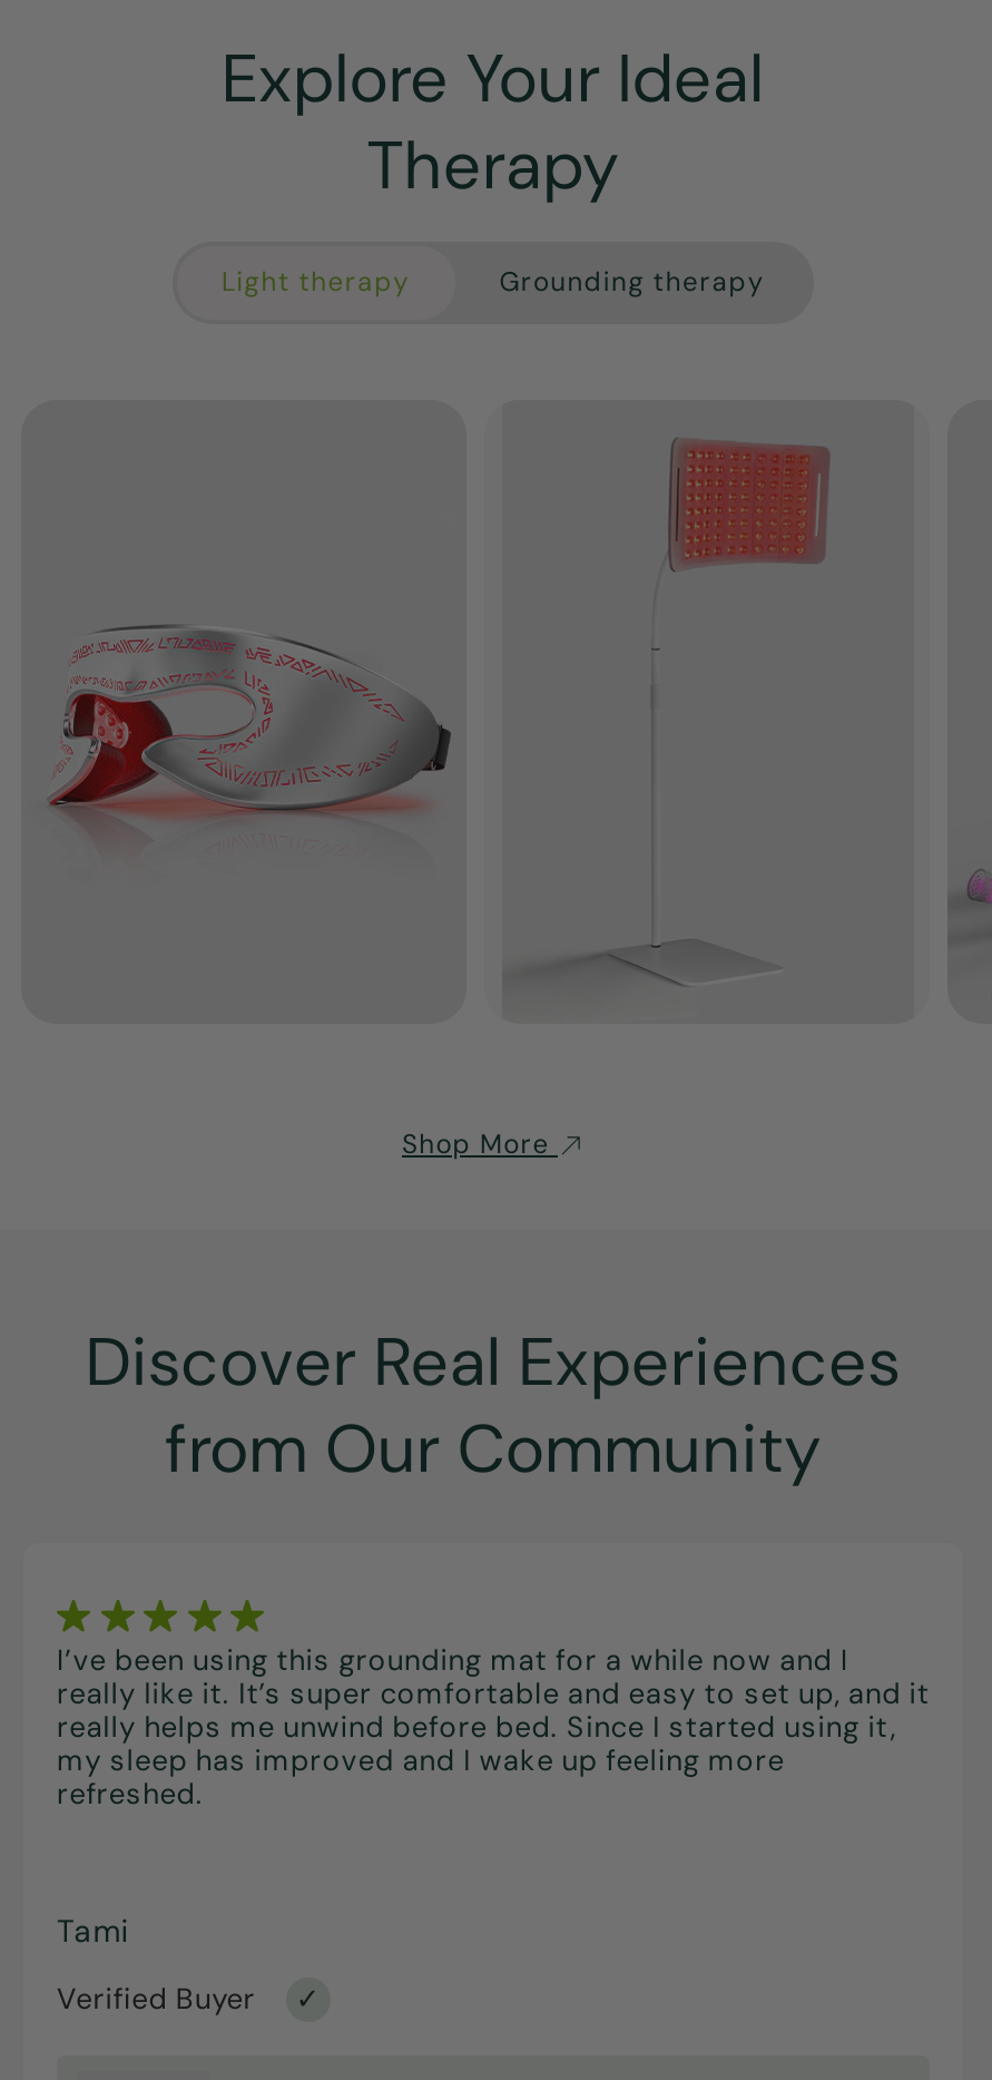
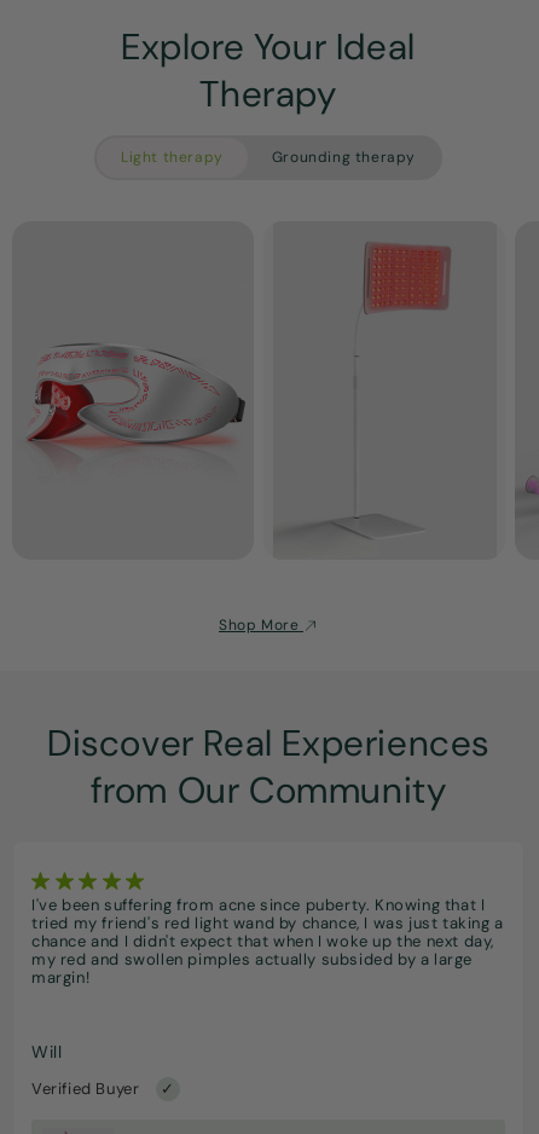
[57,1641,930,1813] I’ve been using this grounding mat for a while now and I | really like it. It’s super comfortable and easy to set up, and it | really helps me unwind before bed. Since I started using it, | my sleep has improved and I wake up feeling more | refreshed. -> [31,895,504,988] I've been suffering from acne since puberty. Knowing that I | tried my friend's red light wand by chance, I was just taking a | chance and I didn't expect that when I woke up the next day, | my red and swollen pimples actually subsided by a large | margin!
[57,1911,129,1951] Tami -> [31,1041,62,1063] Will

